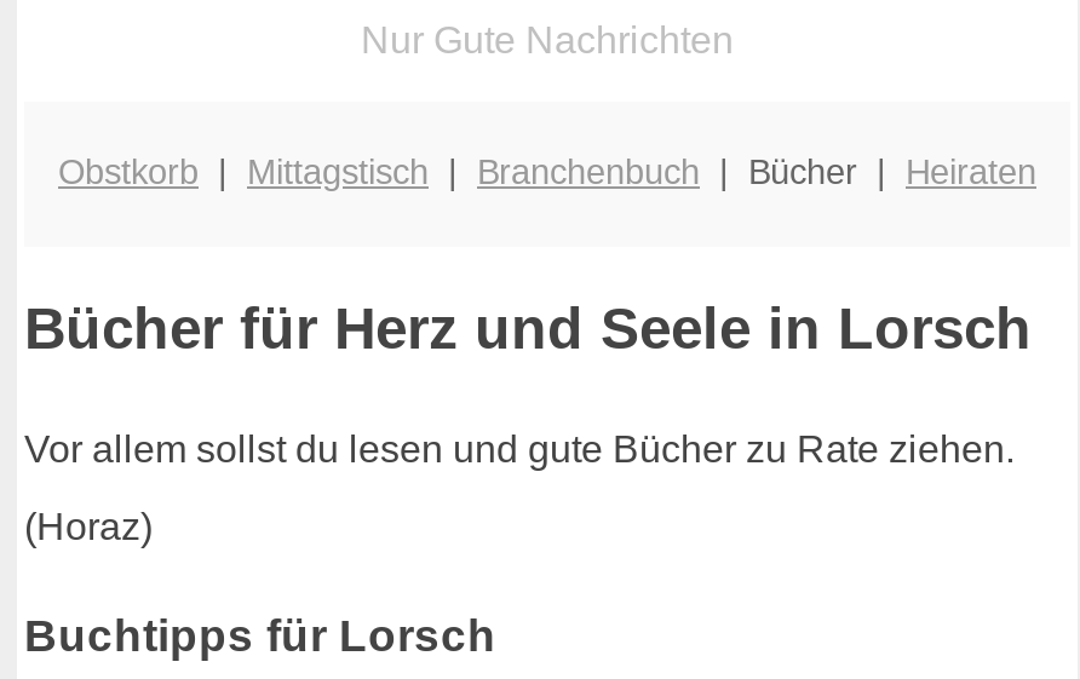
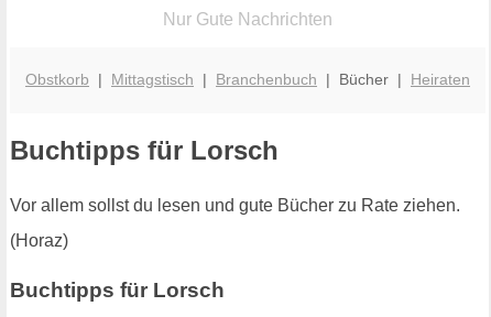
[24,295,1032,360] Bücher für Herz und Seele in Lorsch -> [10,135,279,165] Buchtipps für Lorsch

